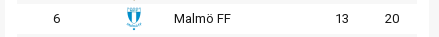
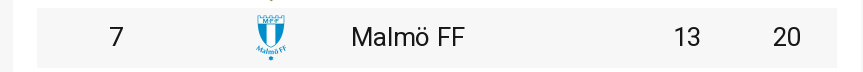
[53,11,60,26] 6 -> [109,22,123,52] 7

